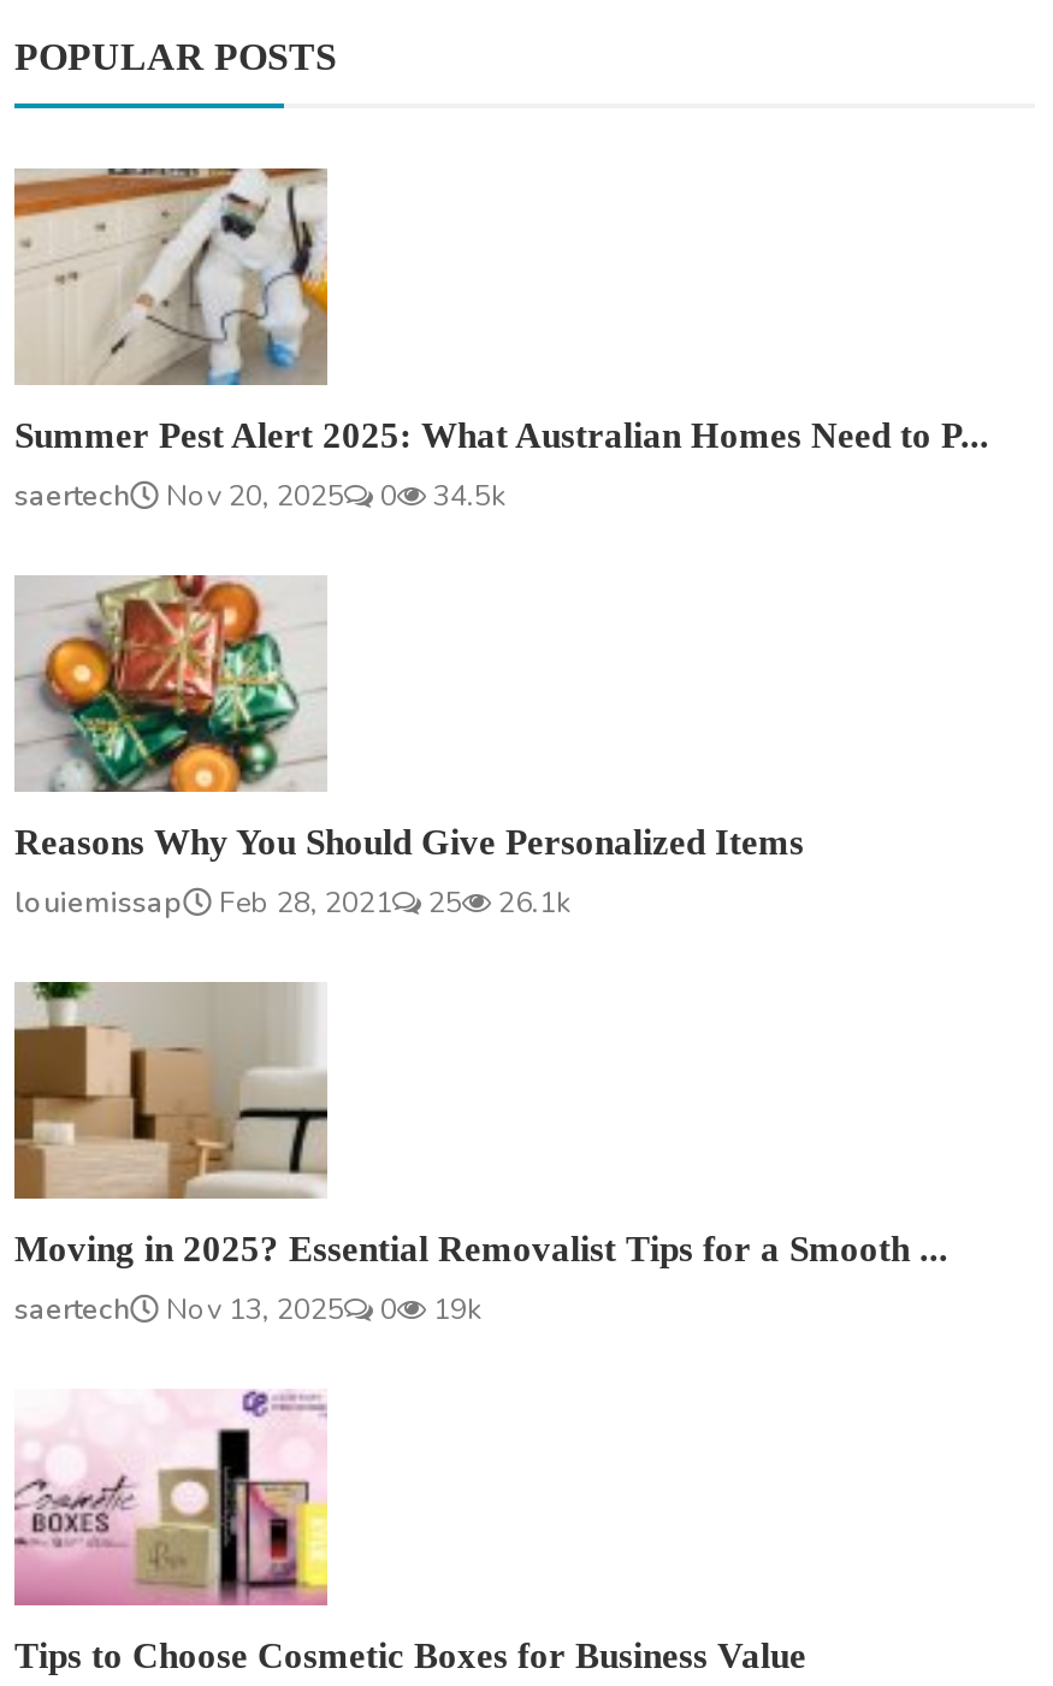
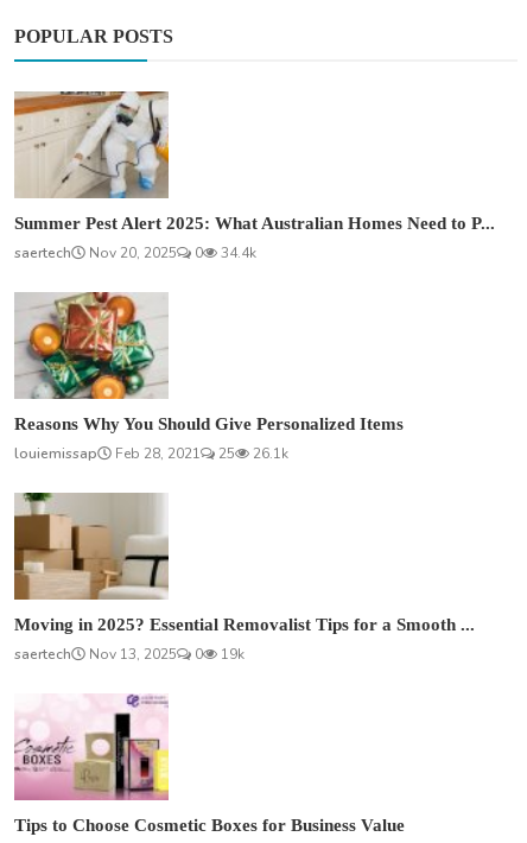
[426,476,505,514] 34.5k -> [217,243,256,262] 34.4k

